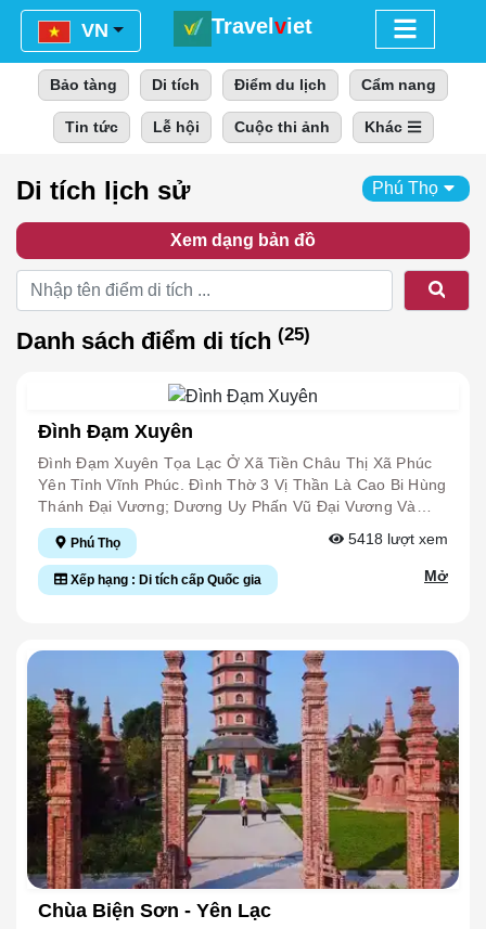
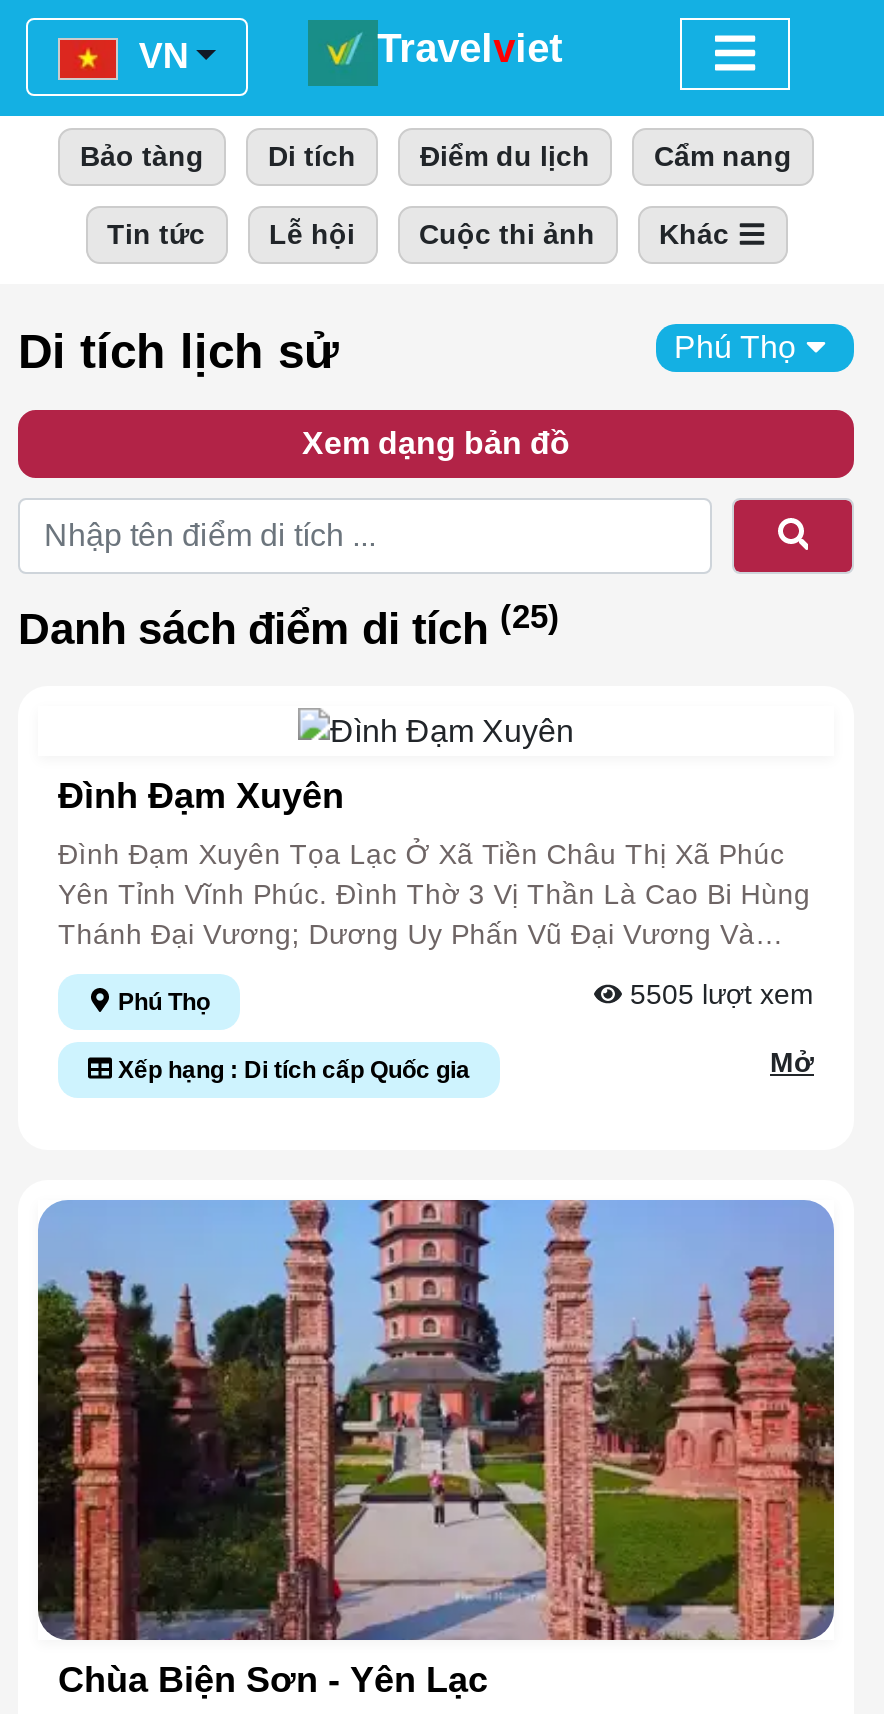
[344,530,448,547] 5418 lượt xem -> [622,978,814,1010] 5505 lượt xem

